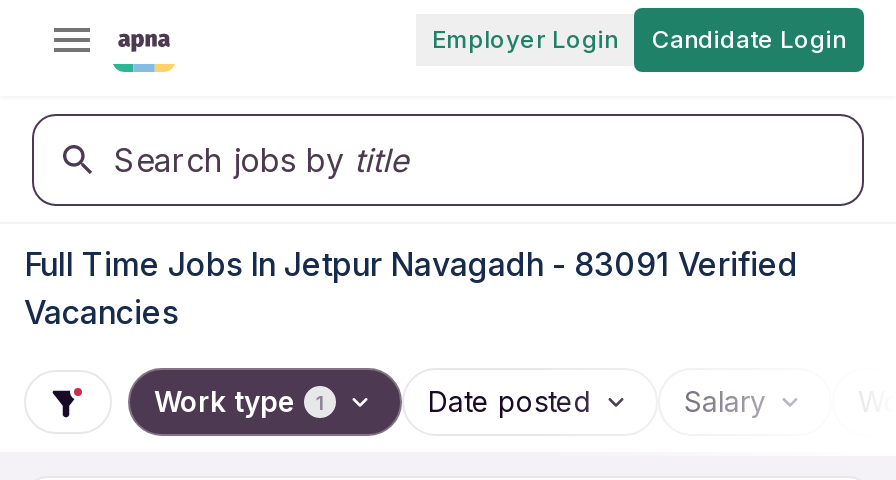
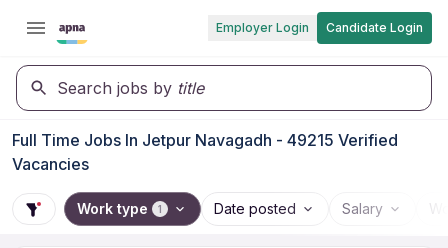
[24,244,798,284] Full Time Jobs In Jetpur Navagadh - 83091 Verified -> [12,130,398,150] Full Time Jobs In Jetpur Navagadh - 49215 Verified

